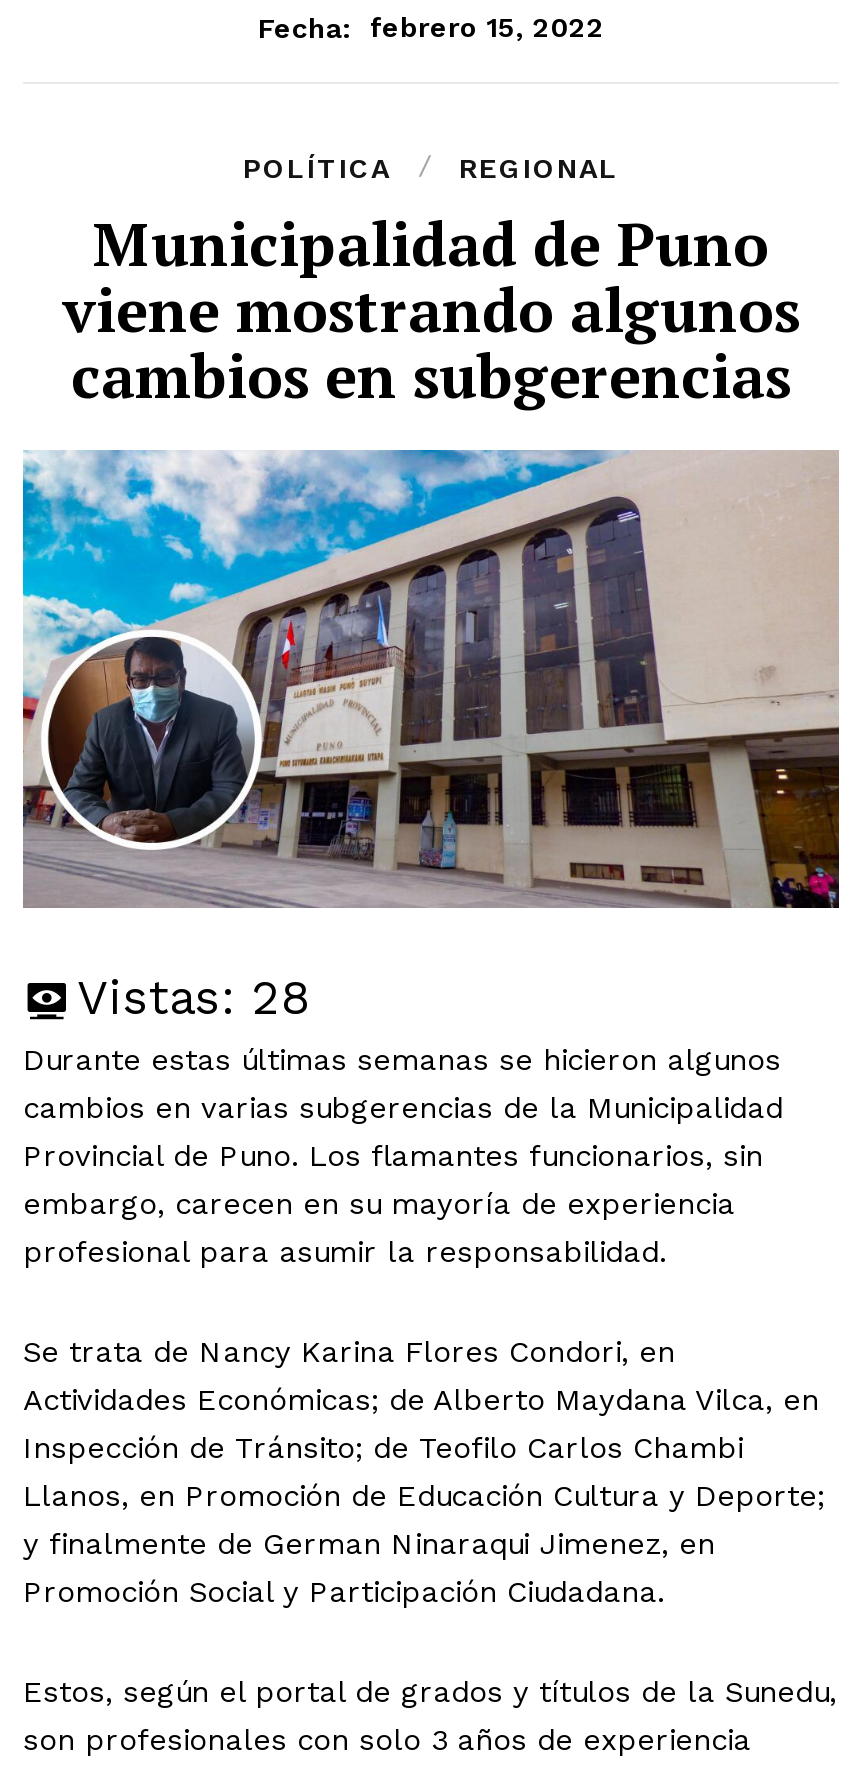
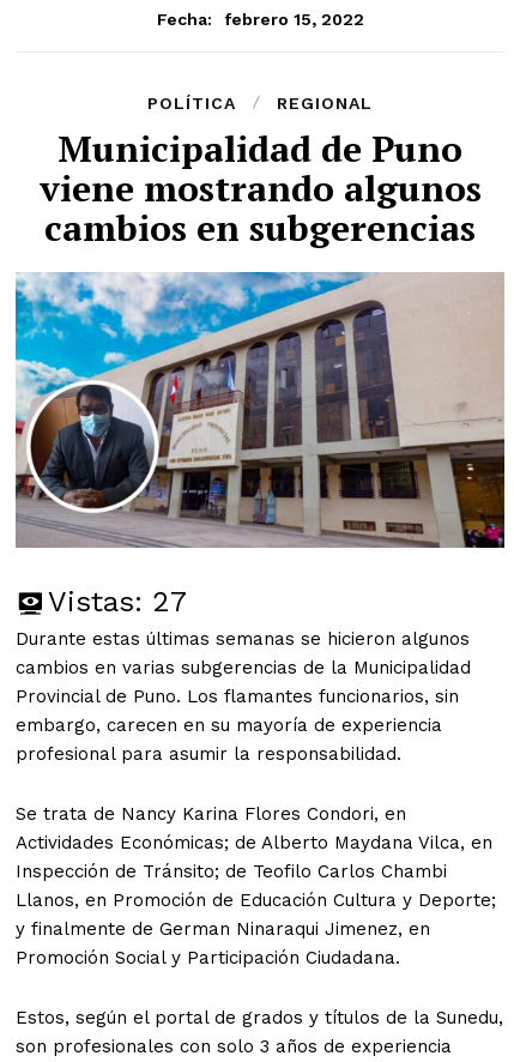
[77,970,313,1026] Vistas: 28 -> [48,584,187,618] Vistas: 27

